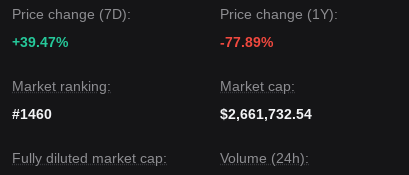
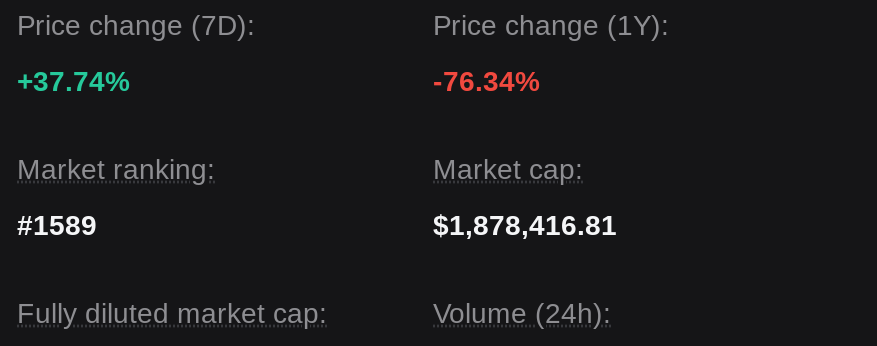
[12,34,68,50] +39.47% -> [17,65,129,97] +37.74%
[220,34,273,50] -77.89% -> [433,65,539,97] -76.34%
[12,106,52,122] #1460 -> [17,209,97,241] #1589
[220,106,312,122] $2,661,732.54 -> [433,209,617,241] $1,878,416.81

